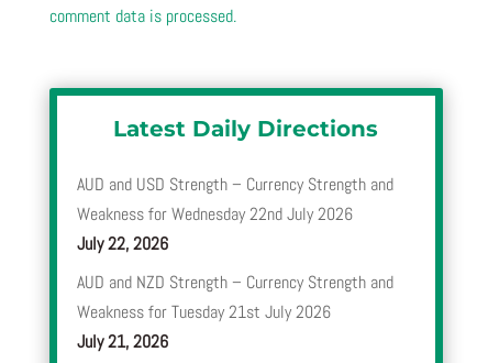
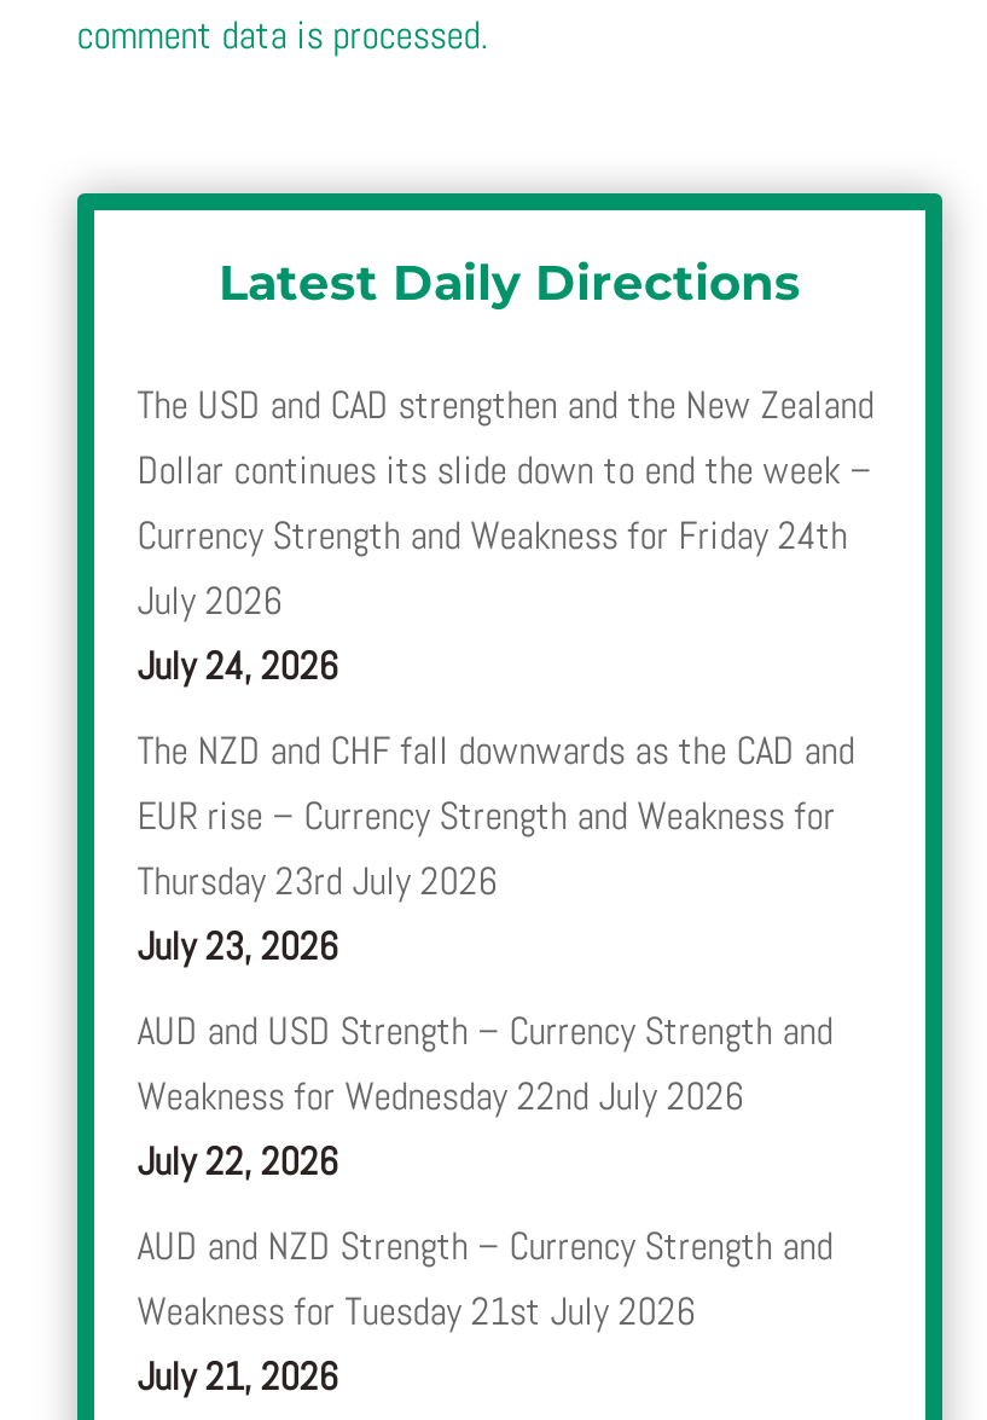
none -> [137,379,874,971] The USD and CAD strengthen and the New Zealand | Dollar continues its slide down to end the week – | Currency Strength and Weakness for Friday 24th | July 2026 | July 24, 2026 | The NZD and CHF fall downwards as the CAD and | EUR rise – Currency Strength and Weakness for | Thursday 23rd July 2026 | July 23, 2026

